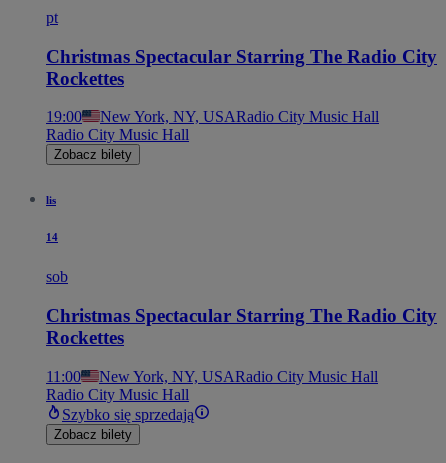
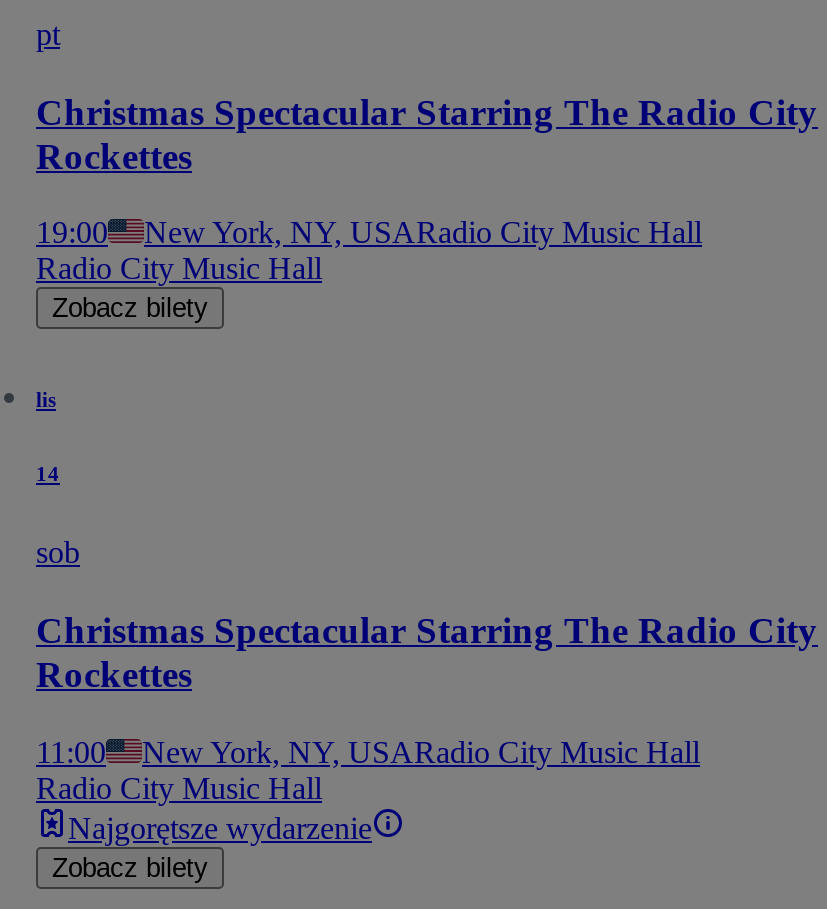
[62,406,194,423] Szybko się sprzedają -> [68,810,372,844] Najgorętsze wydarzenie

